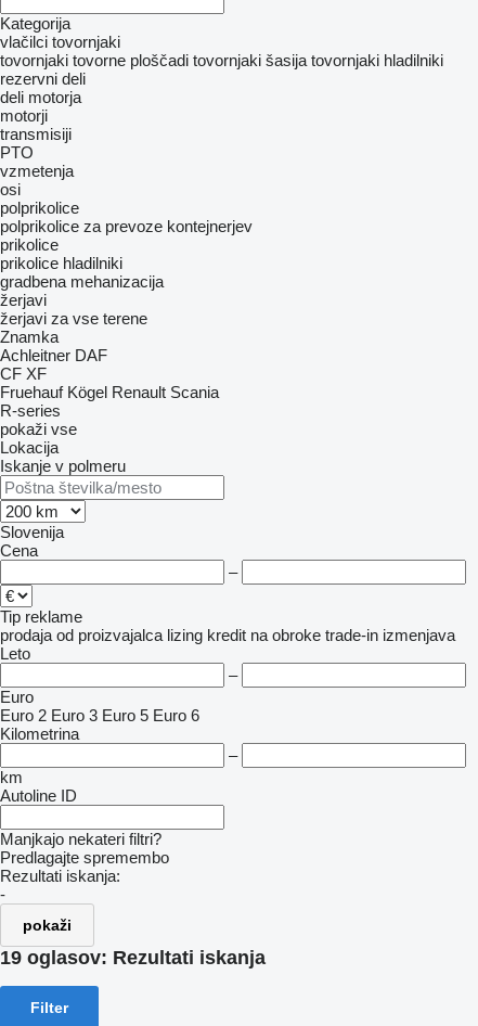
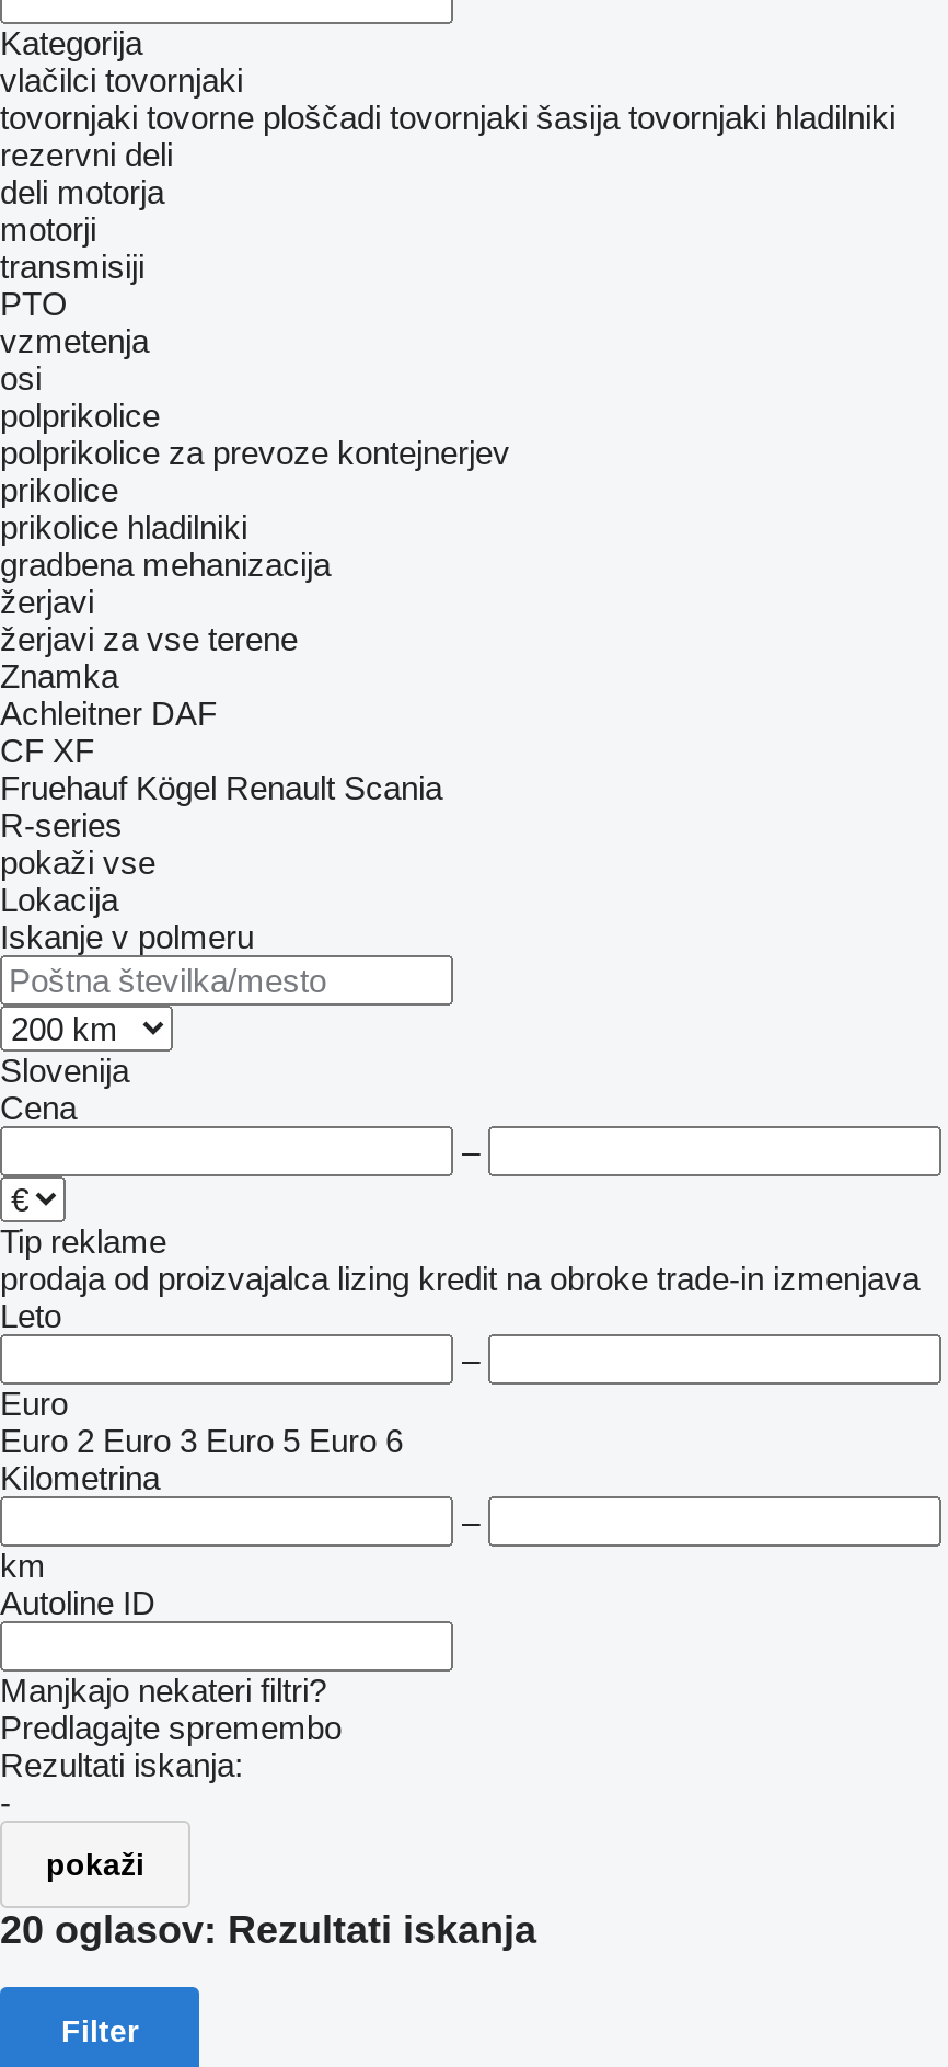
[0,947,266,969] 19 oglasov: Rezultati iskanja -> [0,1908,536,1952] 20 oglasov: Rezultati iskanja

